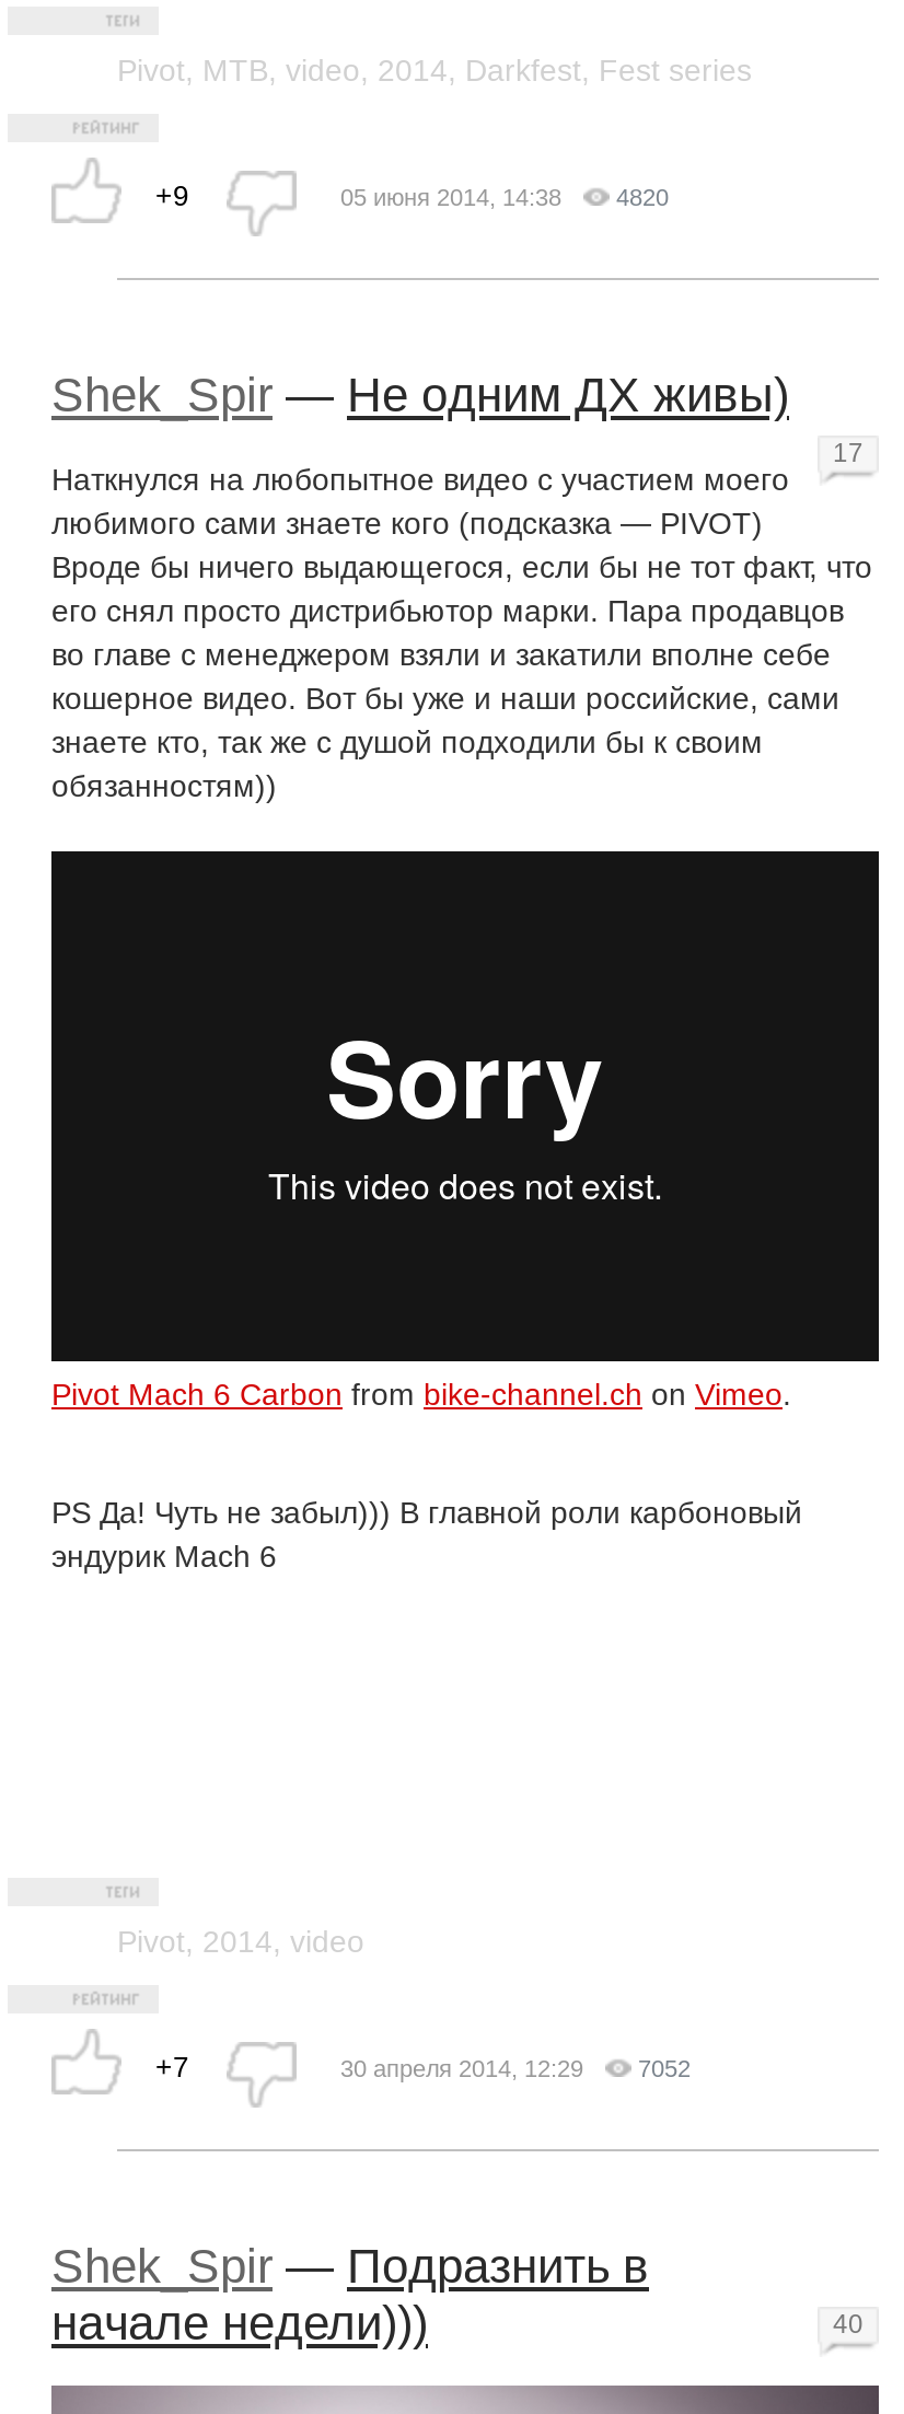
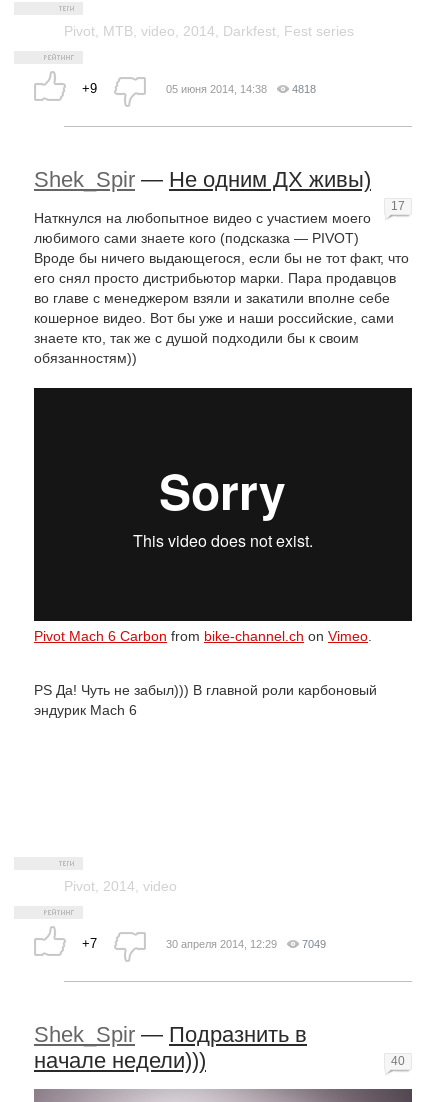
[616,183,669,209] 4820 -> [292,83,316,95] 4818
[638,2054,691,2080] 7052 -> [302,937,326,949] 7049

